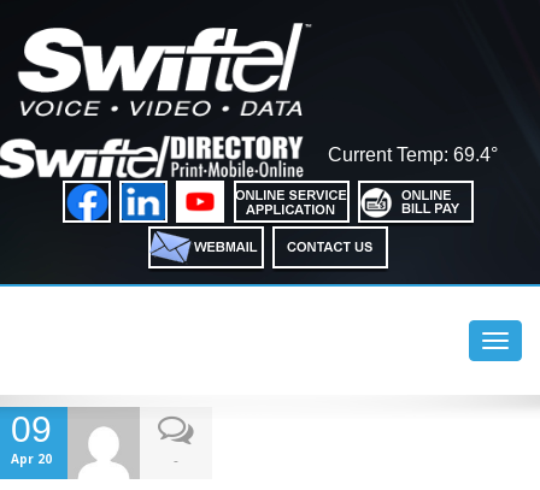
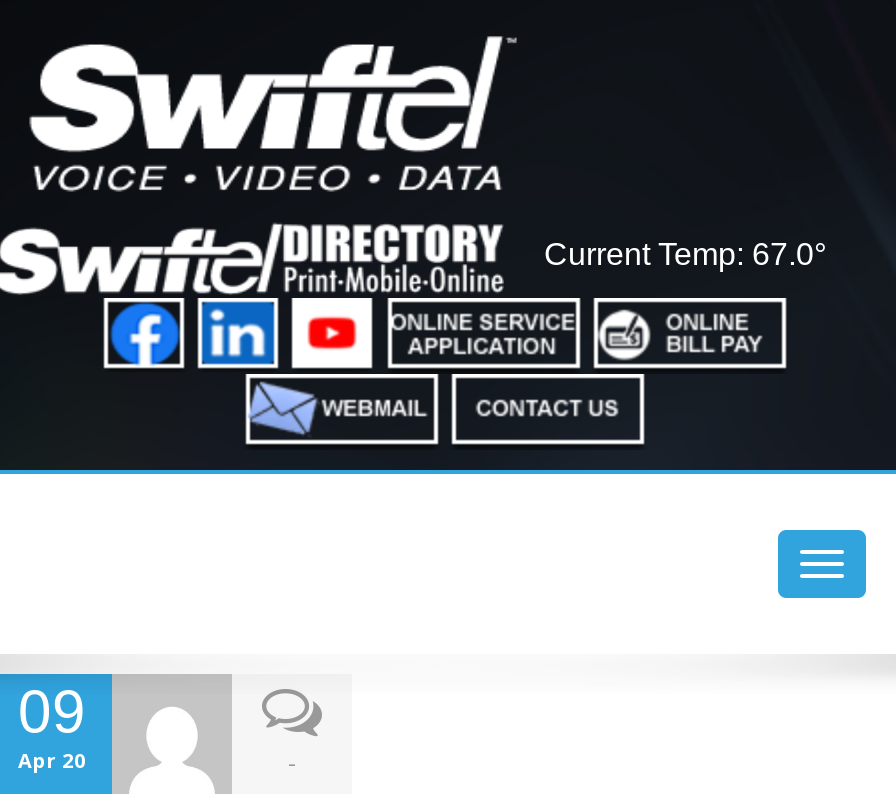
[328,144,498,165] Current Temp: 69.4° -> [544,237,826,271] Current Temp: 67.0°

